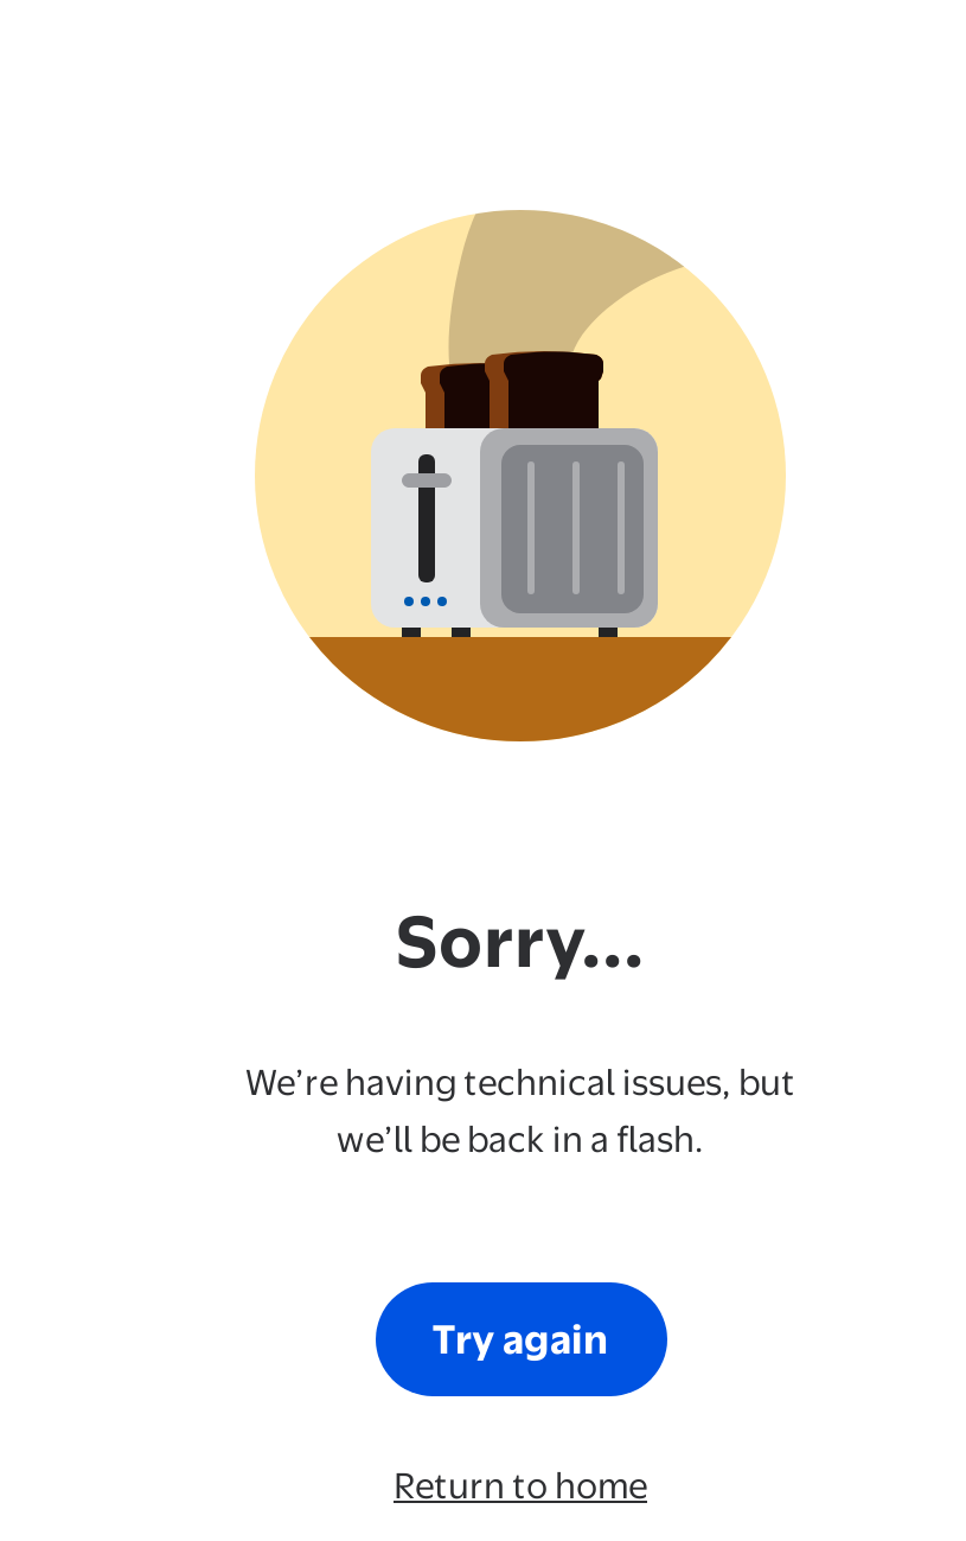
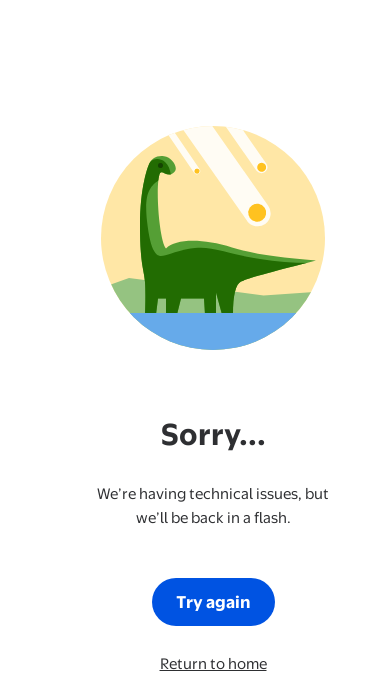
[281,210,755,744] [image] -> [111,127,315,351] [image]

